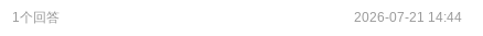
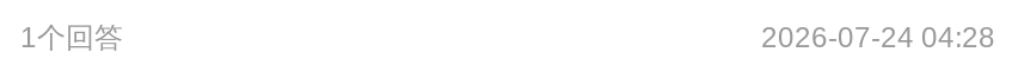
[354,10,462,25] 2026-07-21 14:44 -> [761,21,995,54] 2026-07-24 04:28

